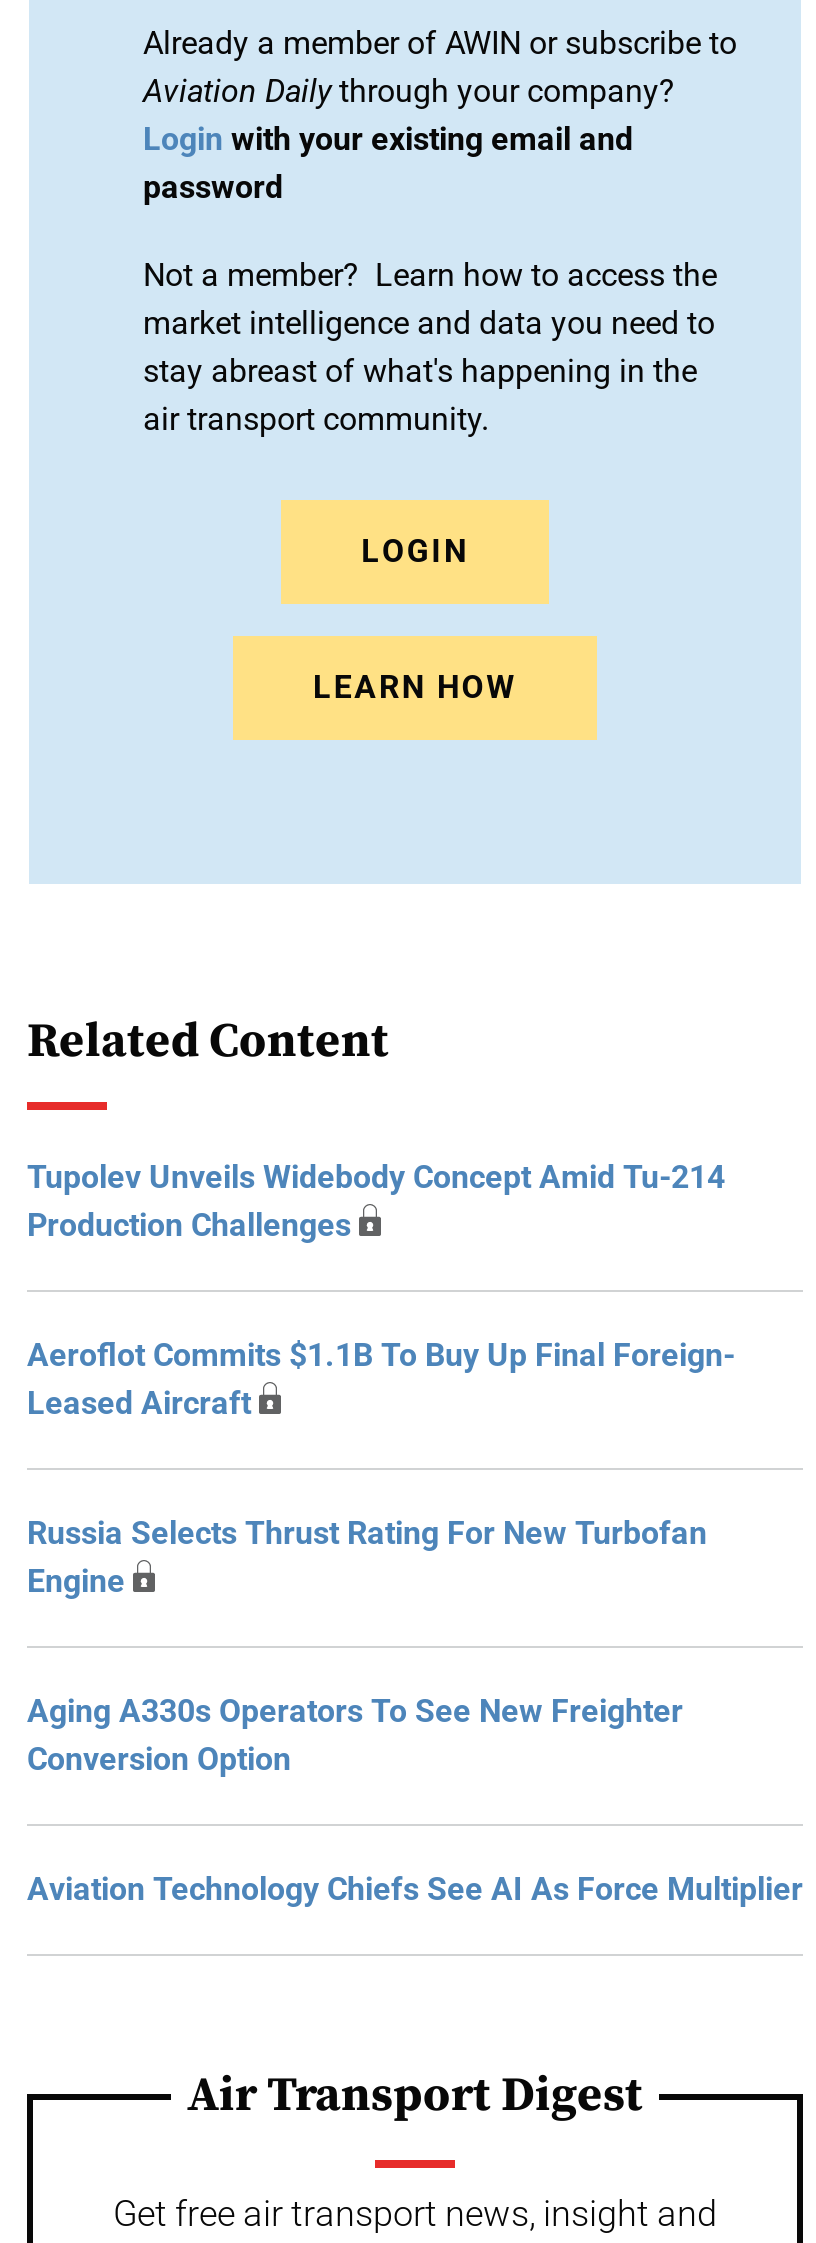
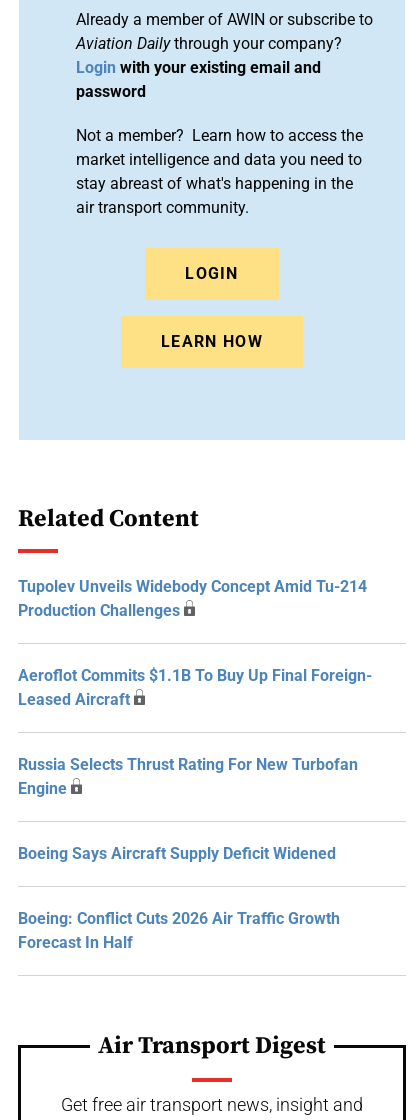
[27,1692,683,1778] Aging A330s Operators To See New Freighter | Conversion Option -> [18,844,336,863] Boeing Says Aircraft Supply Deficit Widened
[27,1870,803,1908] Aviation Technology Chiefs See AI As Force Multiplier -> [18,909,340,952] Boeing: Conflict Cuts 2026 Air Traffic Growth | Forecast In Half

